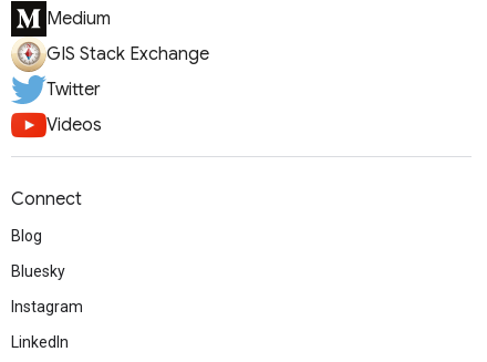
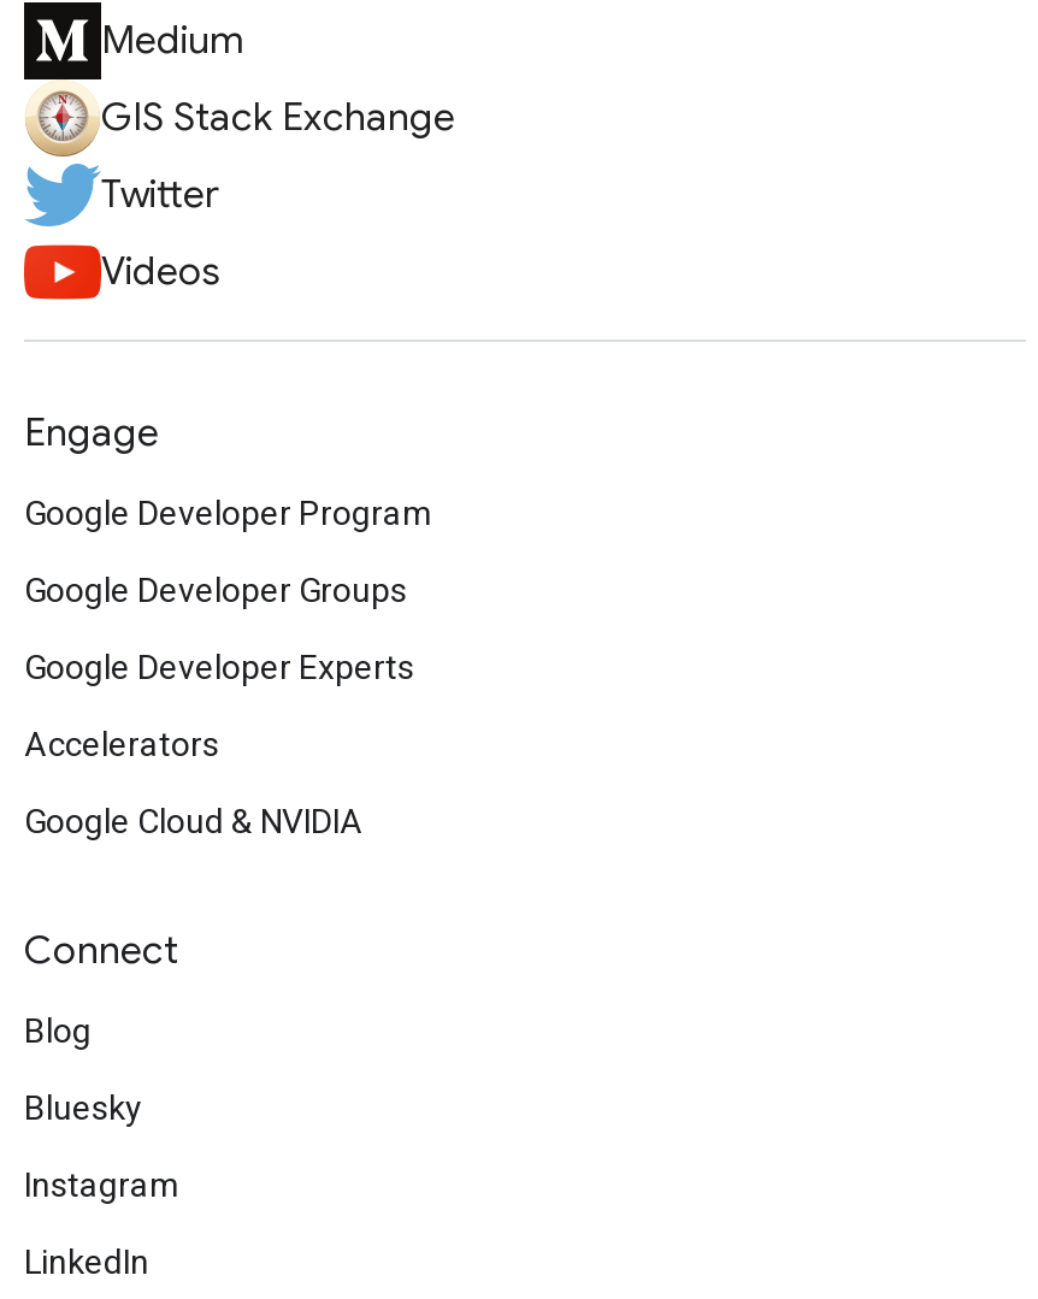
none -> [24,409,434,840] Engage | Google Developer Program | Google Developer Groups | Google Developer Experts | Accelerators | Google Cloud & NVIDIA

